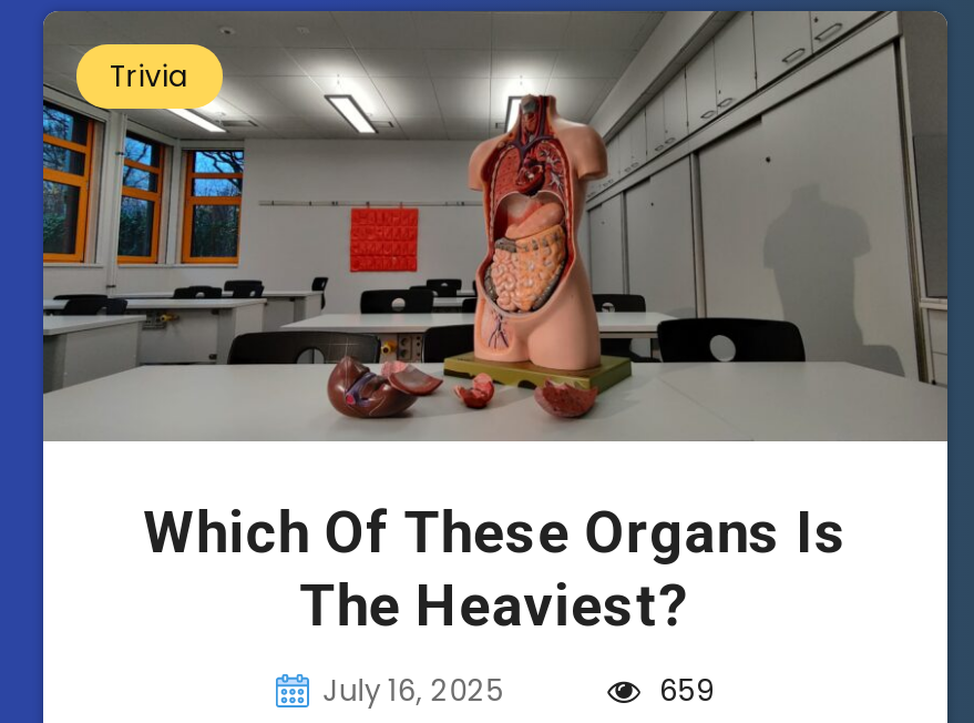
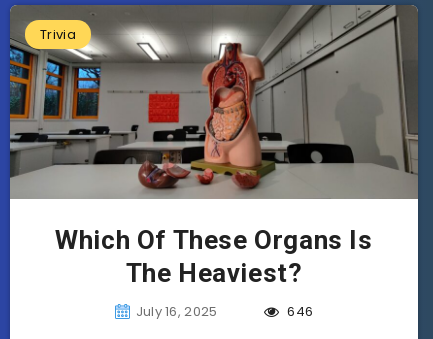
[652,669,714,711] 659 -> [284,302,313,321] 646

